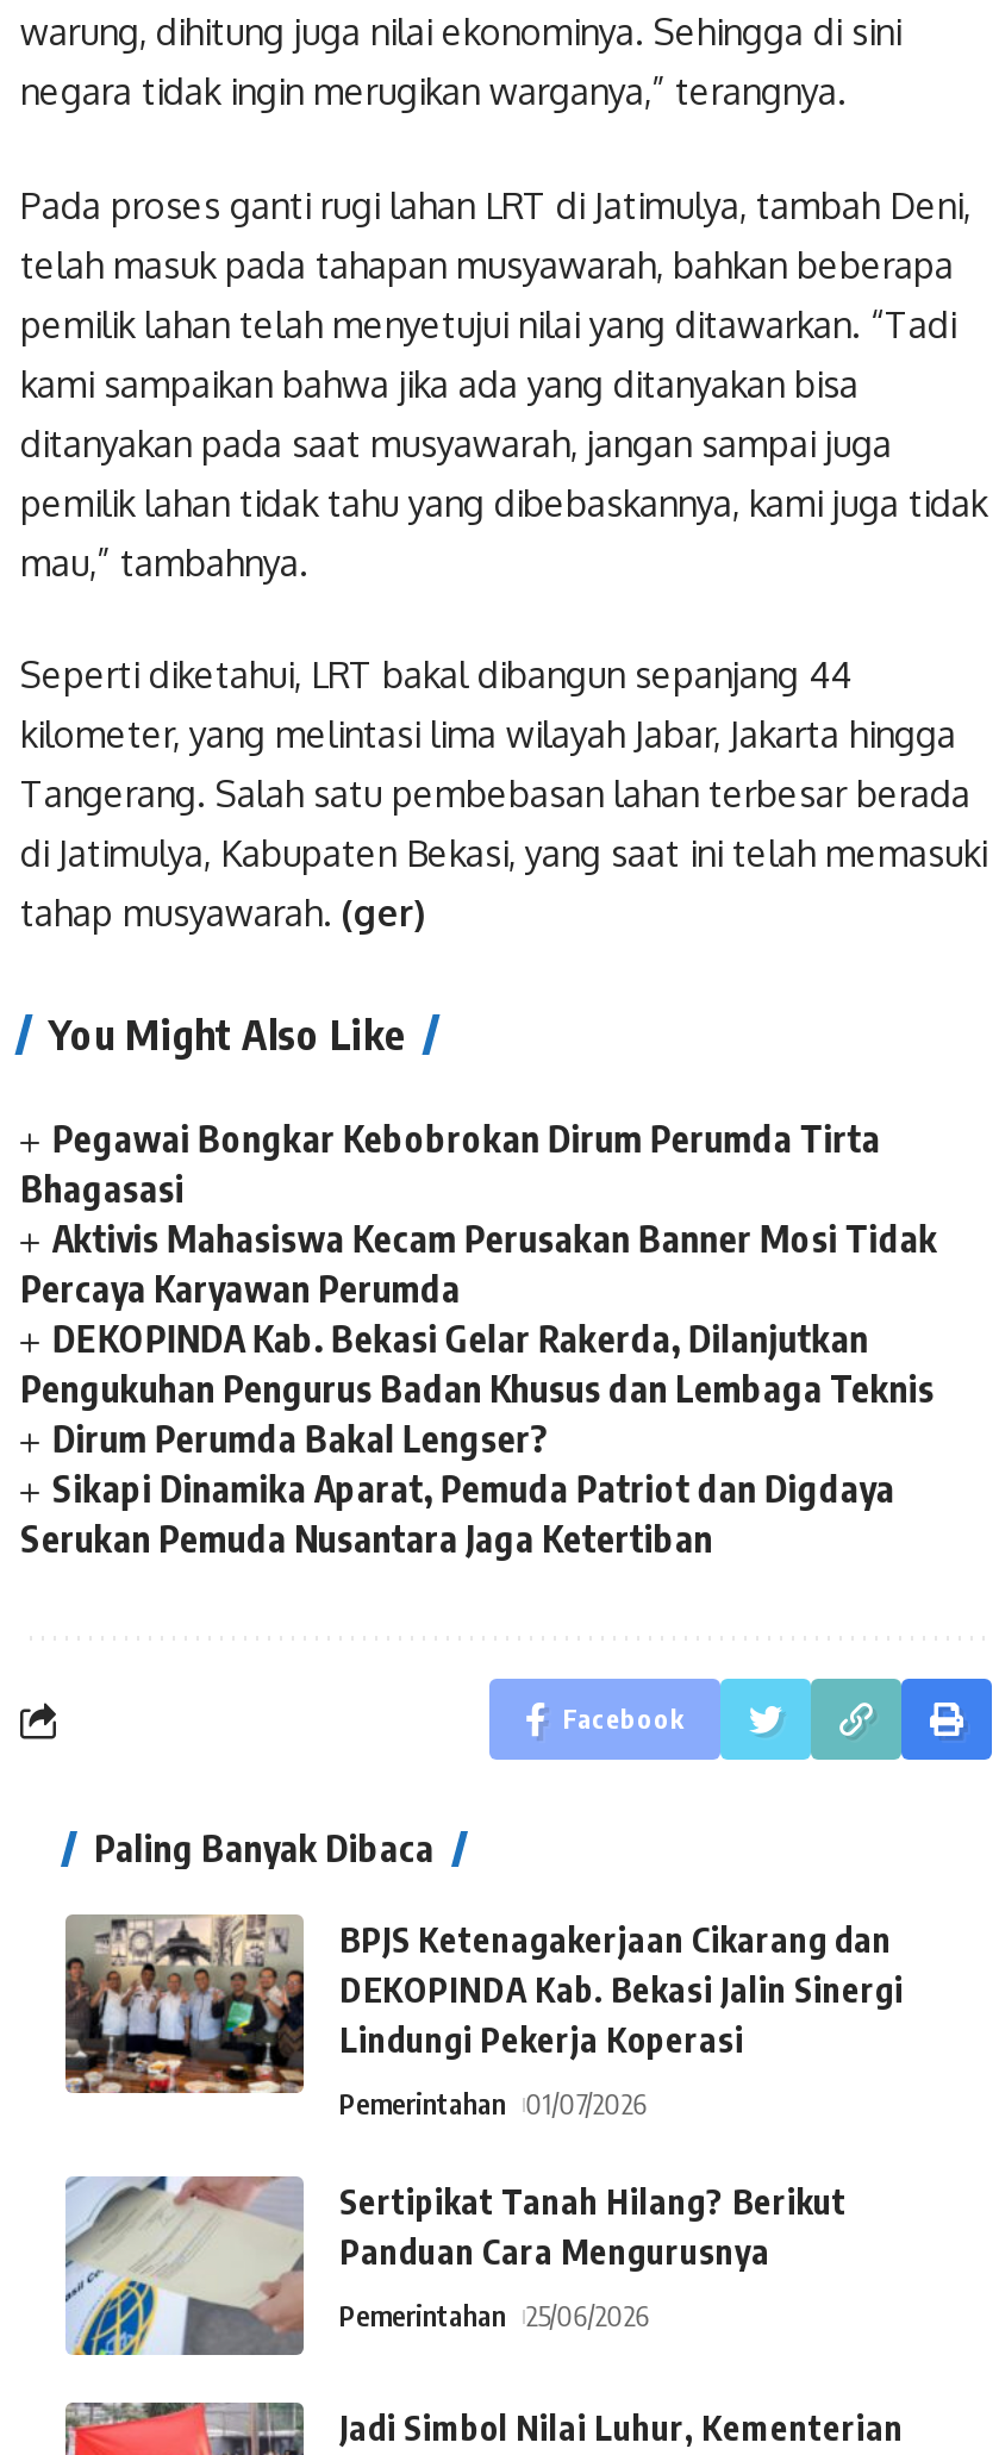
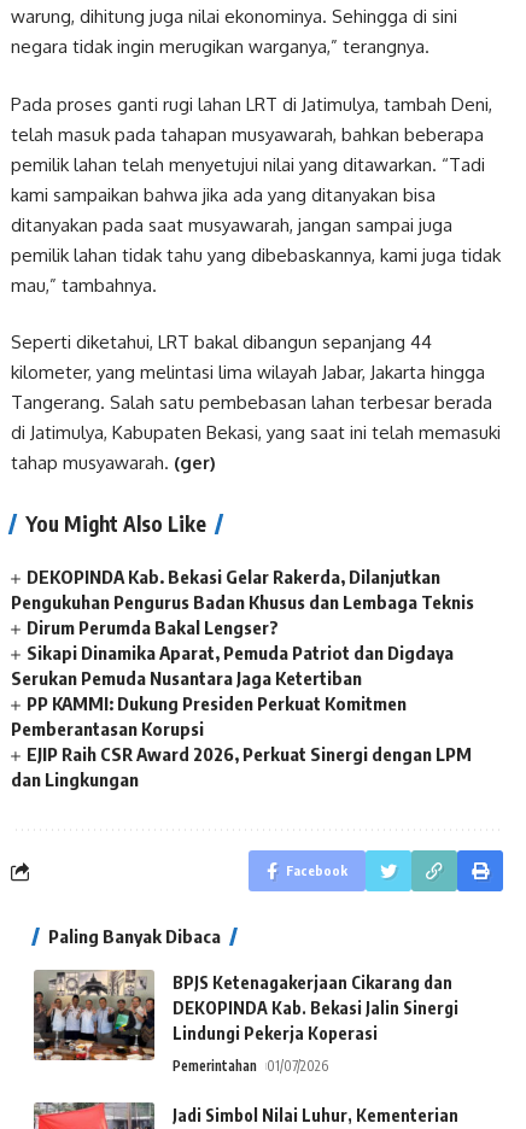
[20,1117,938,1310] Pegawai Bongkar Kebobrokan Dirum Perumda Tirta | Bhagasasi | Aktivis Mahasiswa Kecam Perusakan Banner Mosi Tidak | Percaya Karyawan Perumda -> none
none -> [11,692,472,790] PP KAMMI: Dukung Presiden Perkuat Komitmen | Pemberantasan Korupsi | EJIP Raih CSR Award 2026, Perkuat Sinergi dengan LPM | dan Lingkungan
[65,2174,847,2357] [image] | Sertipikat Tanah Hilang? Berikut | Panduan Cara Mengurusnya | Pemerintahan 25/06/2026 -> none

